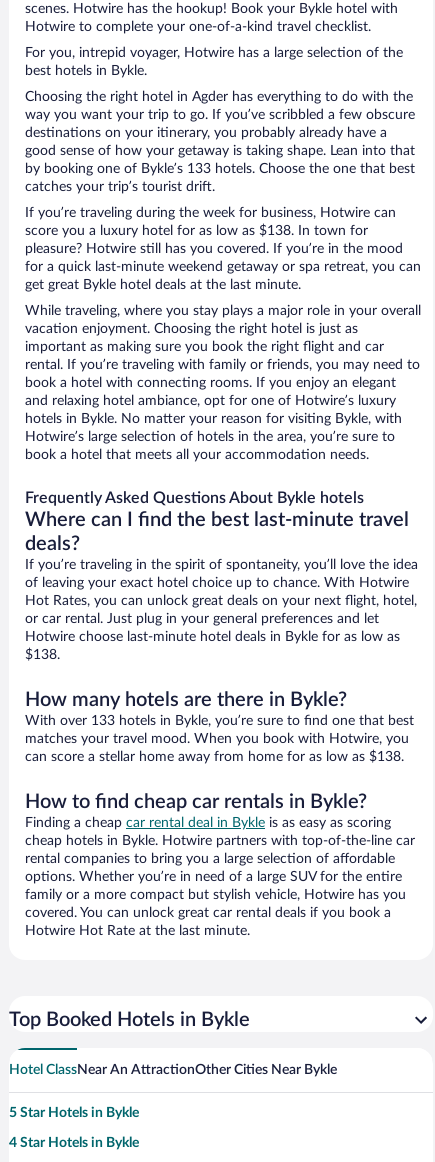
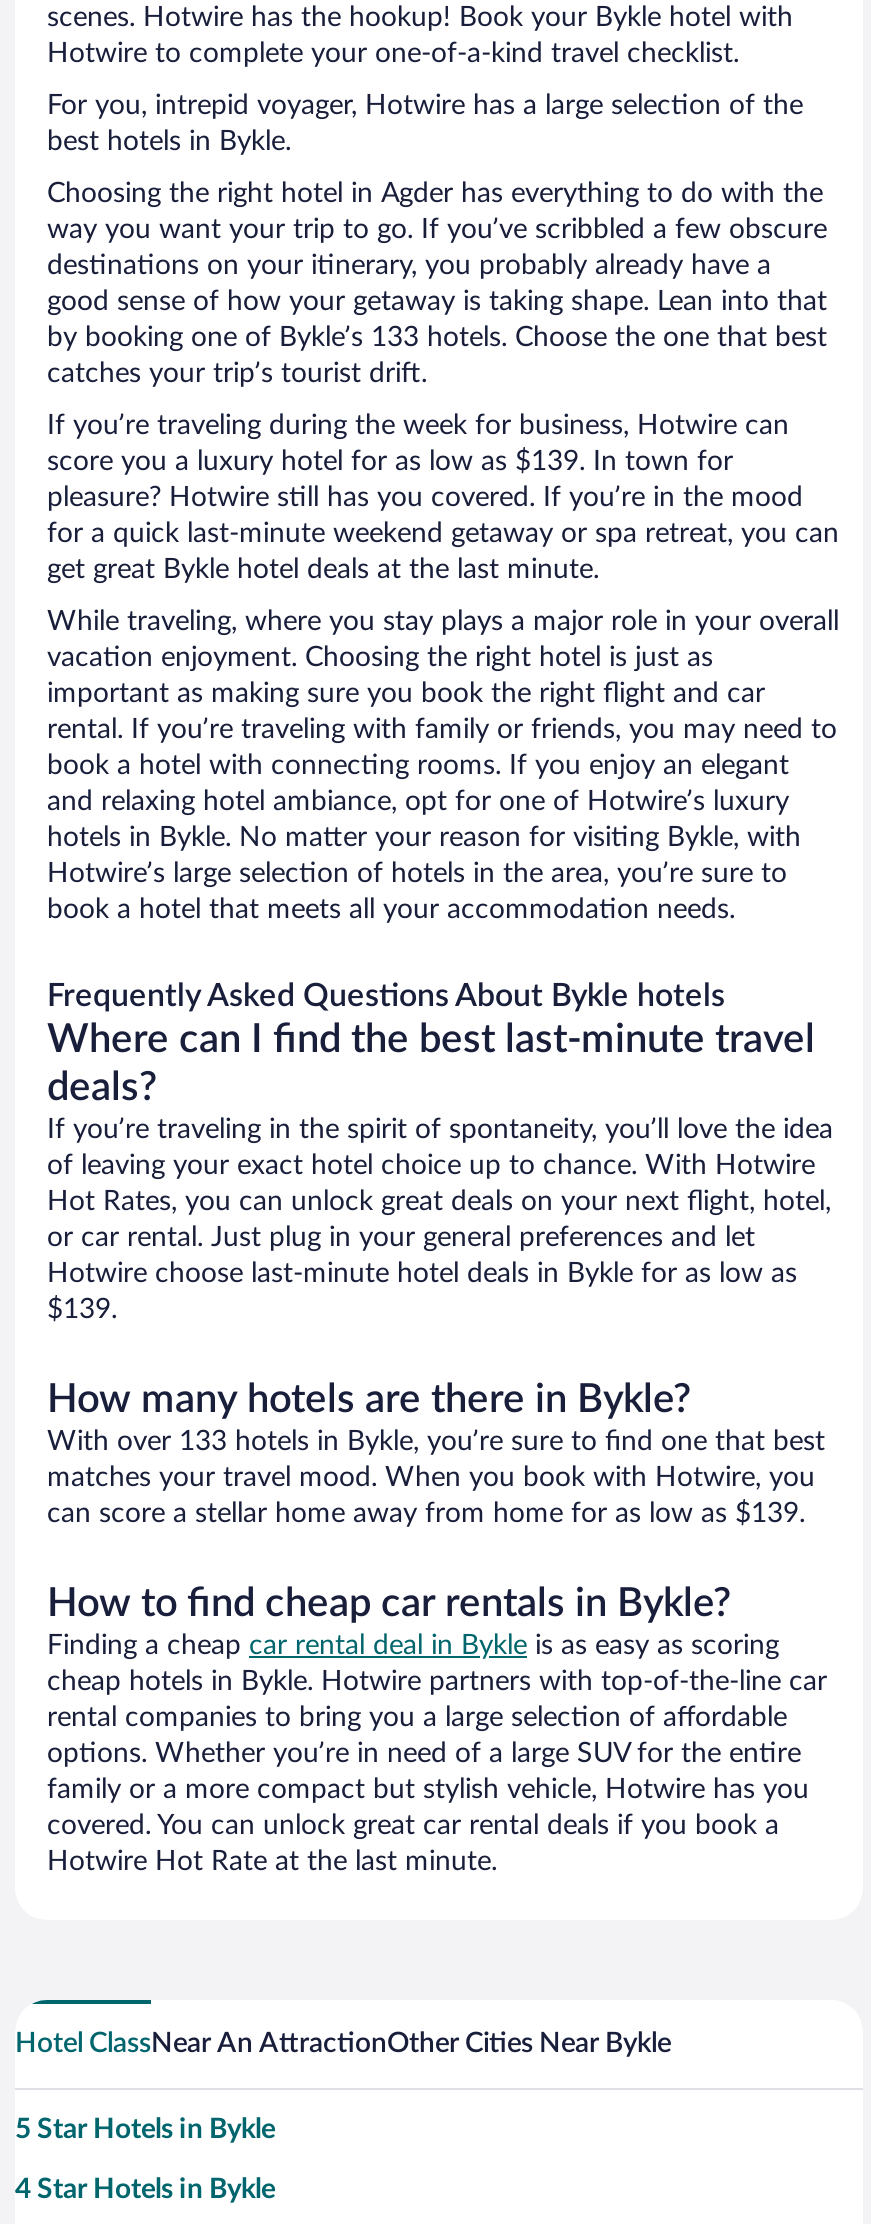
[25,224,368,238] score you a luxury hotel for as low as $138. In town for -> [47,448,733,476] score you a luxury hotel for as low as $139. In town for
[25,648,60,662] $138. -> [47,1296,117,1324] $139.
[25,750,404,764] can score a stellar home away from home for as low as $138. -> [47,1500,805,1528] can score a stellar home away from home for as low as $139.
[9,1010,250,1030] Top Booked Hotels in Bykle -> none

